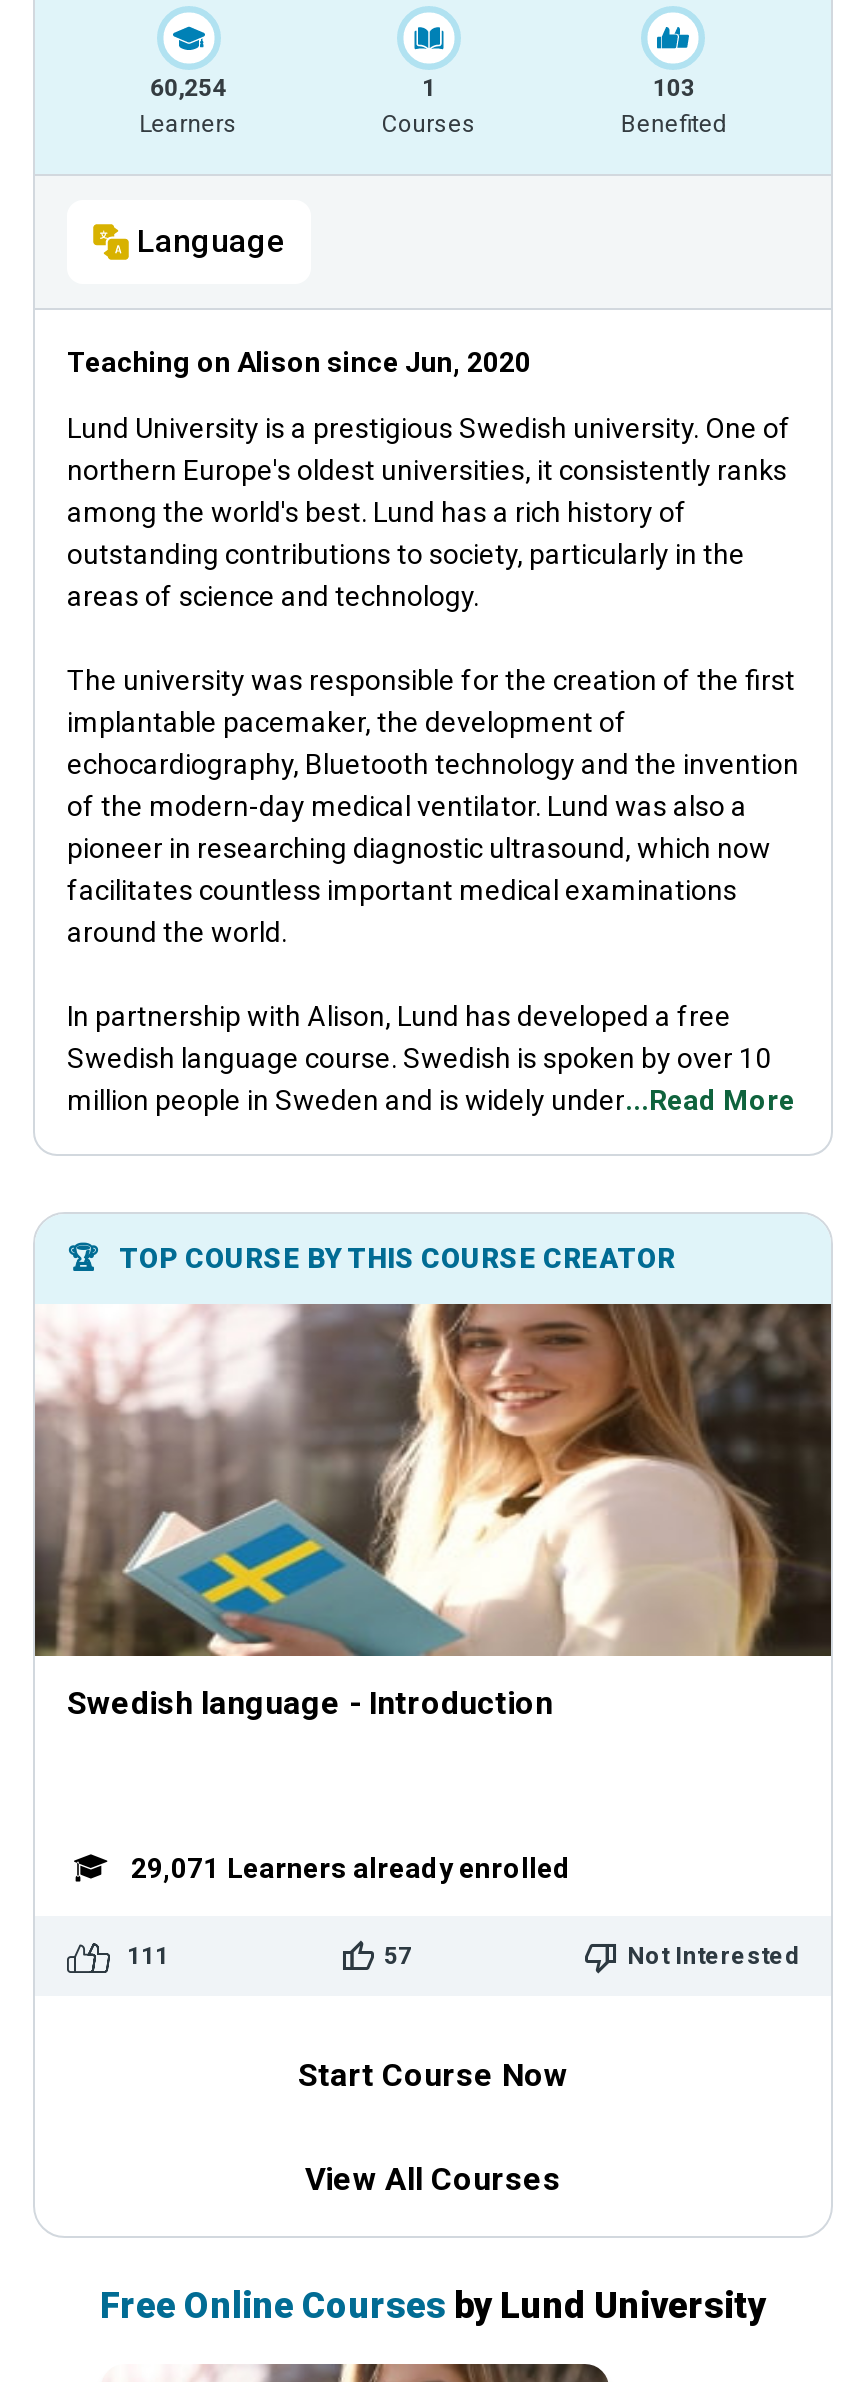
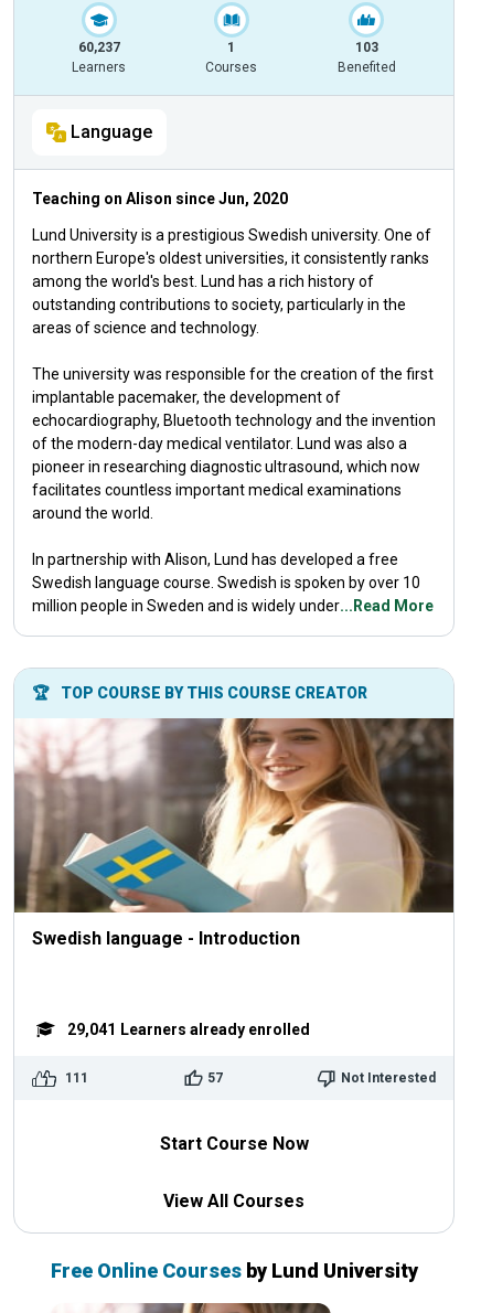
[150,74,226,102] 60,254 -> [78,40,120,55] 60,237
[131,1851,571,1883] 29,071 Learners already enrolled -> [67,1020,310,1038] 29,041 Learners already enrolled

